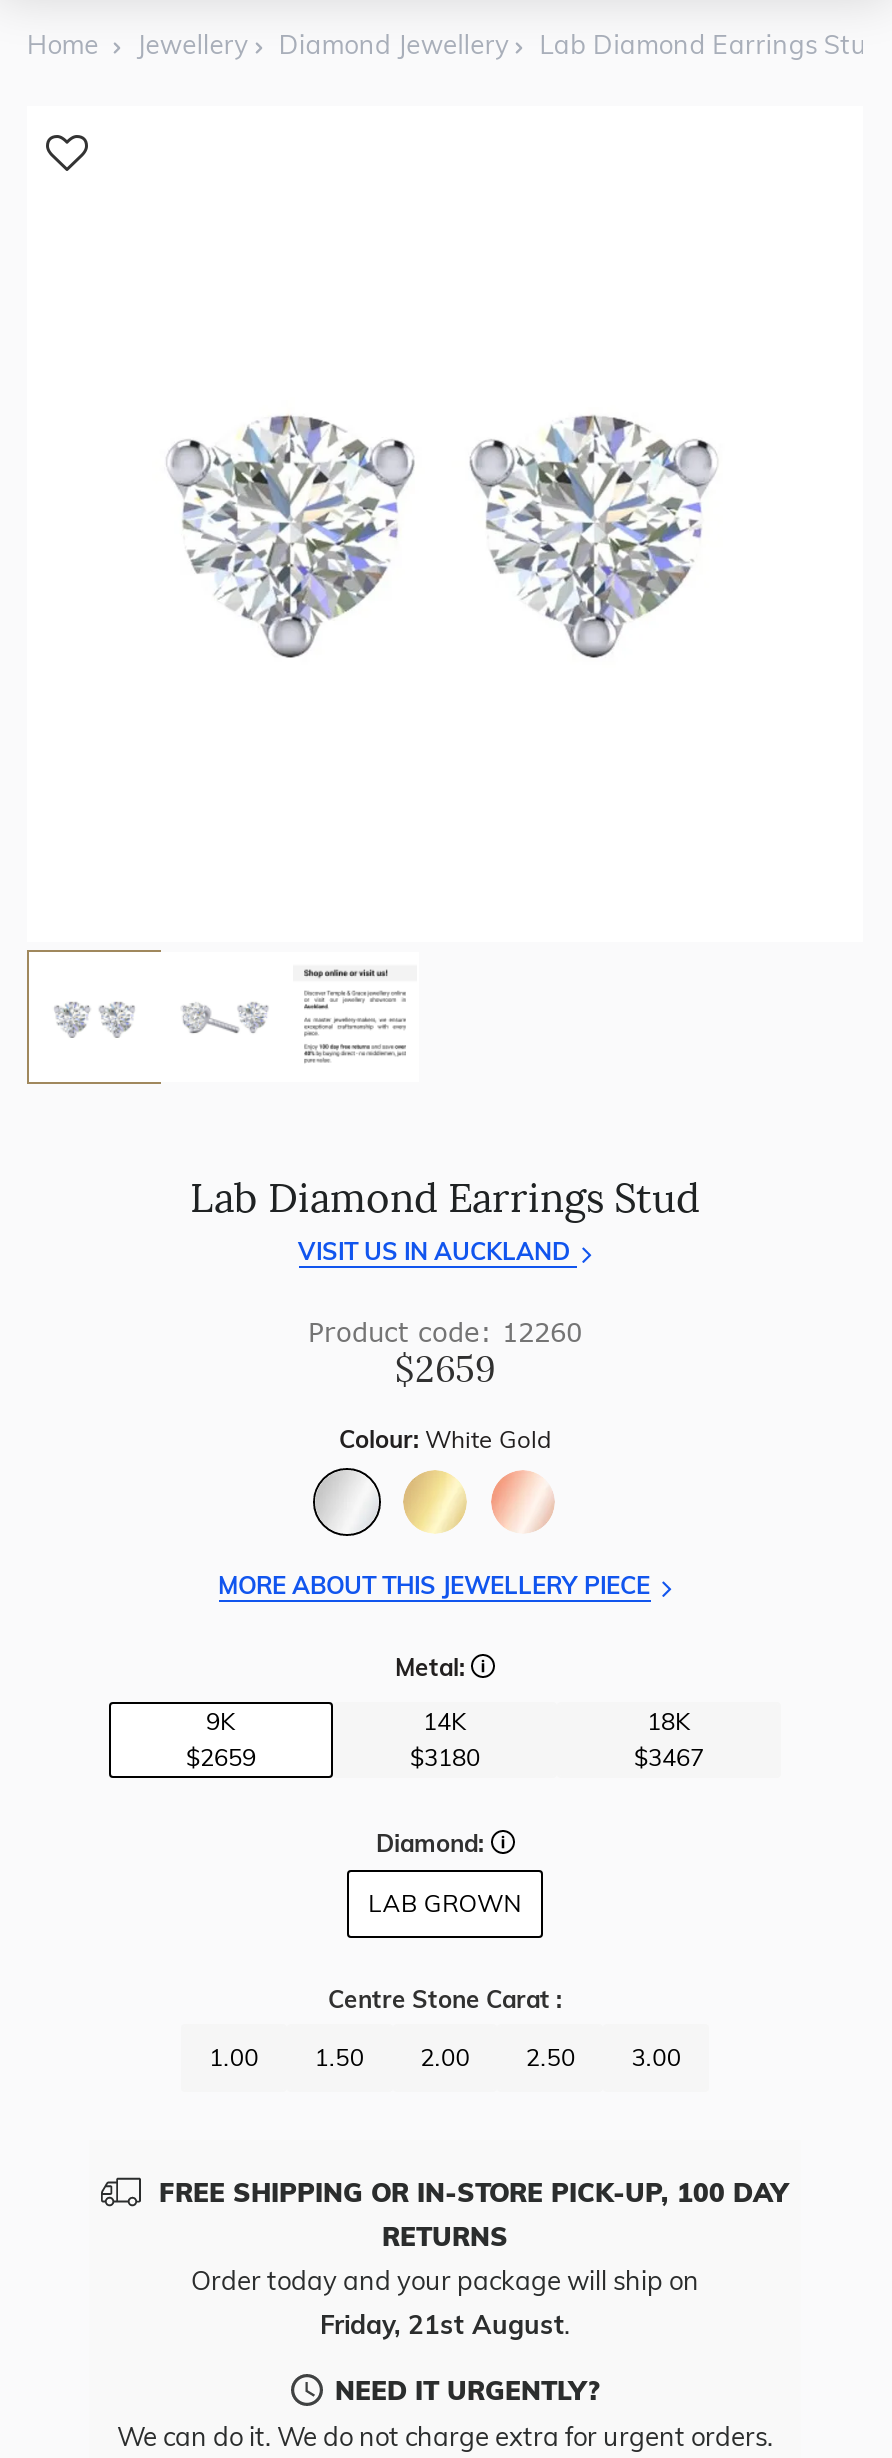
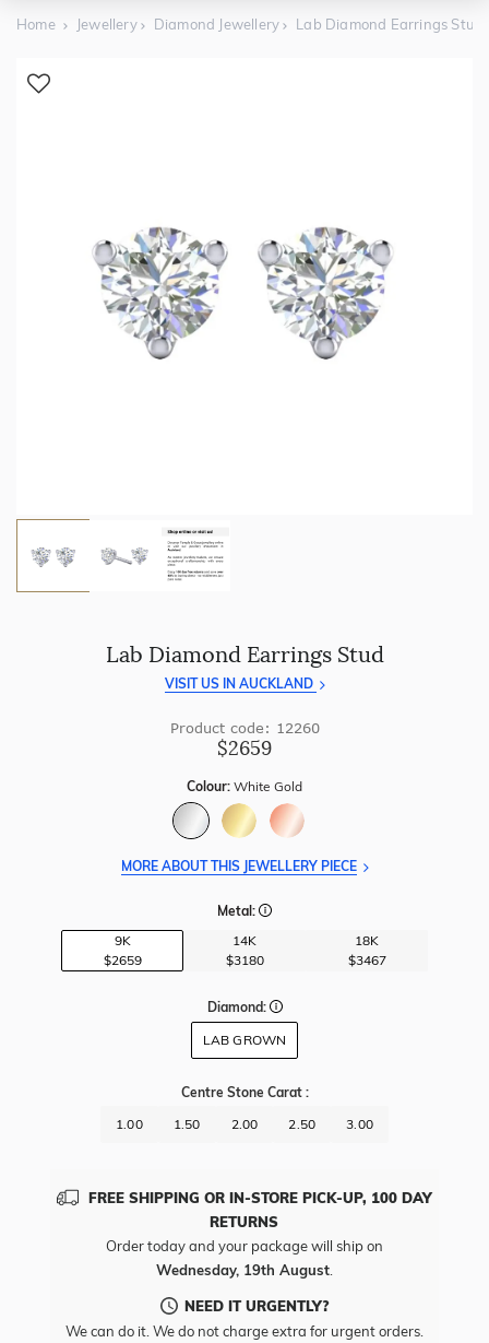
[320,2308,570,2340] Friday, 21st August. -> [156,1261,333,1279] Wednesday, 19th August.

